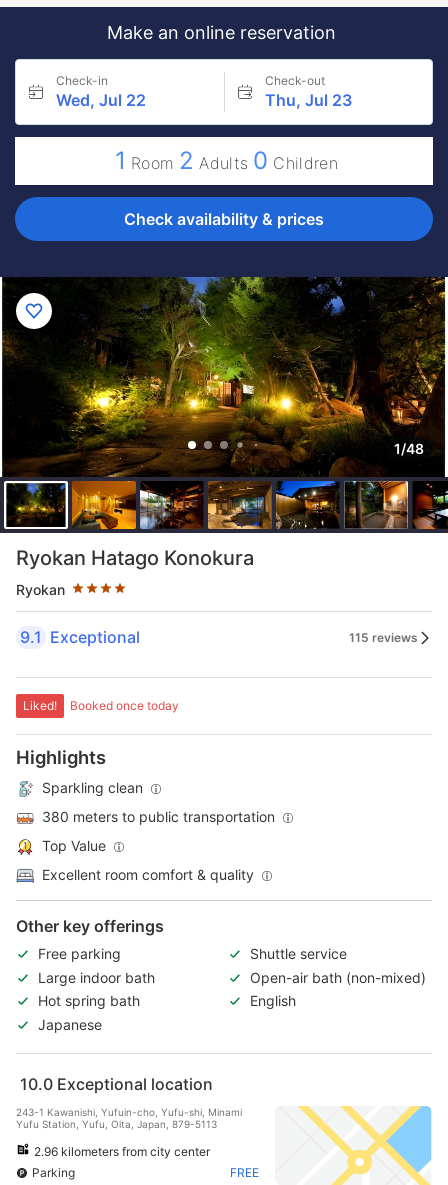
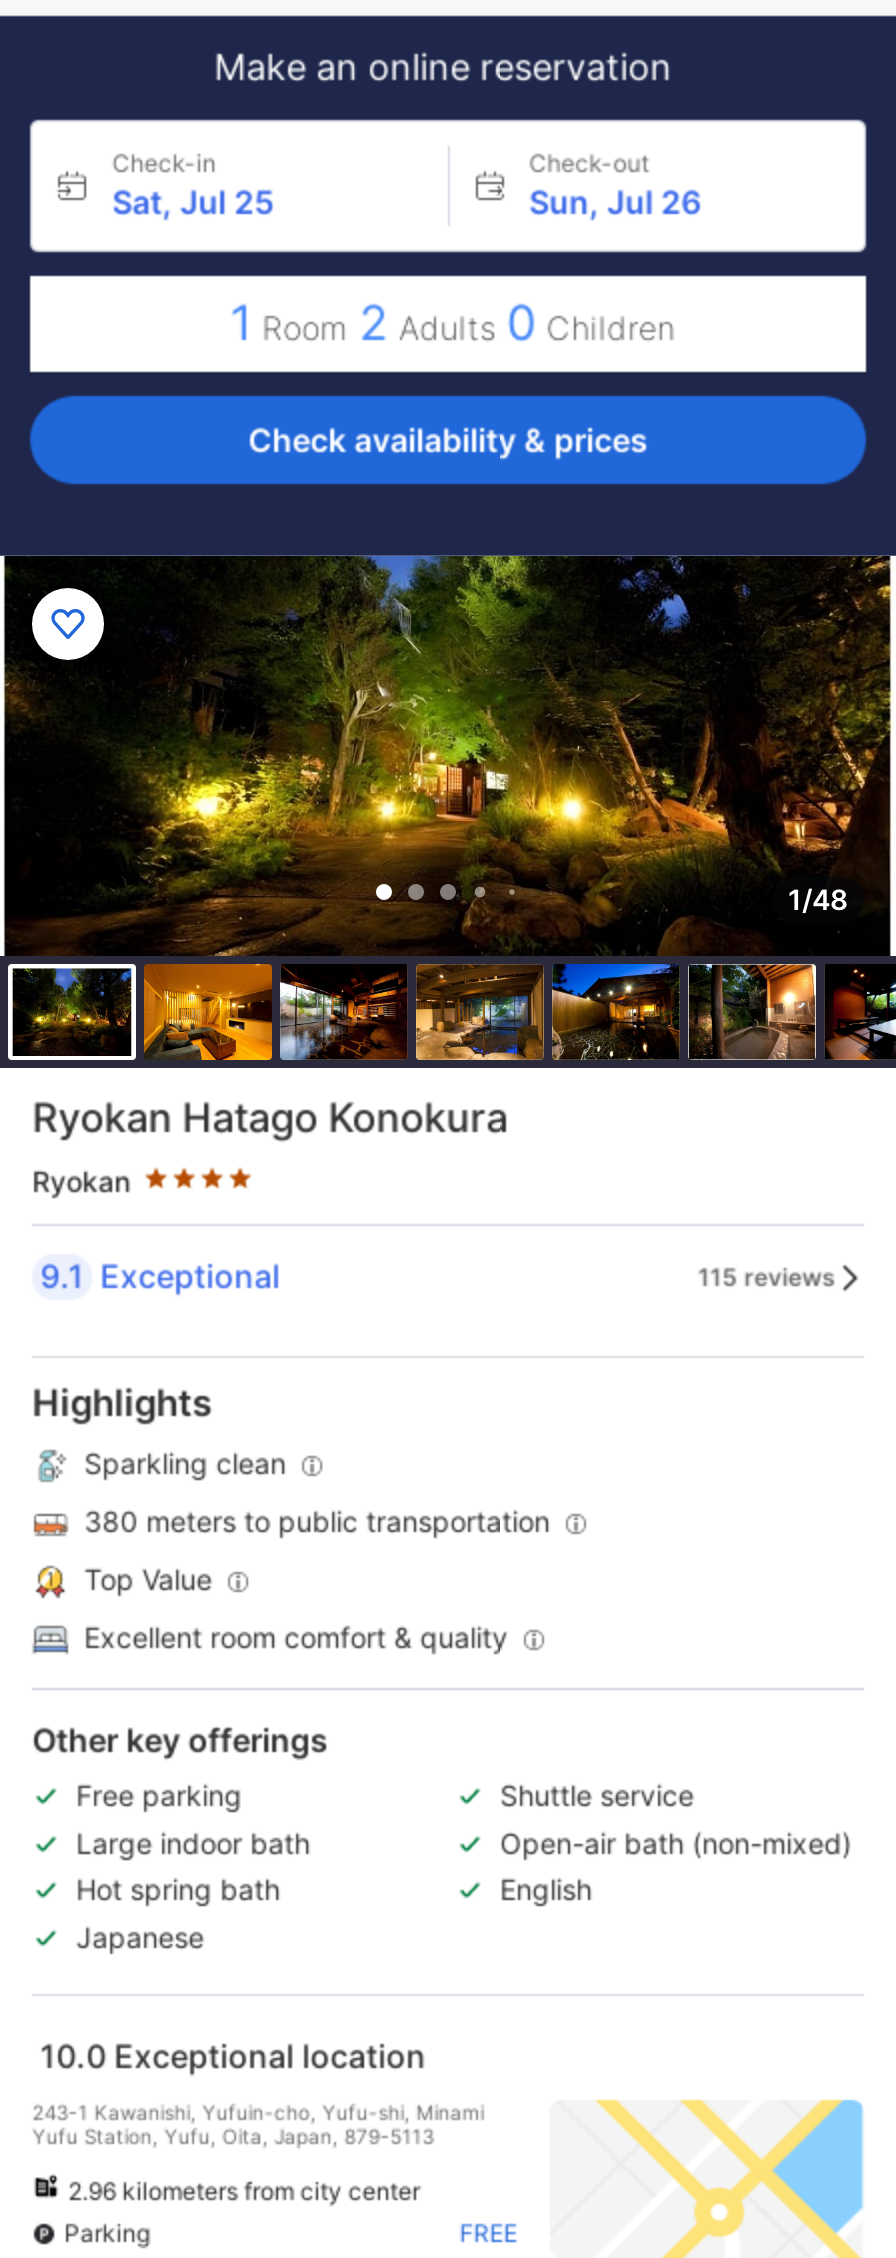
[56,90,146,110] Wed, Jul 22 -> [112,182,274,222] Sat, Jul 25
[264,90,351,110] Thu, Jul 23 -> [529,182,701,222] Sun, Jul 26
[23,698,179,713] Liked! | Booked once today -> none

